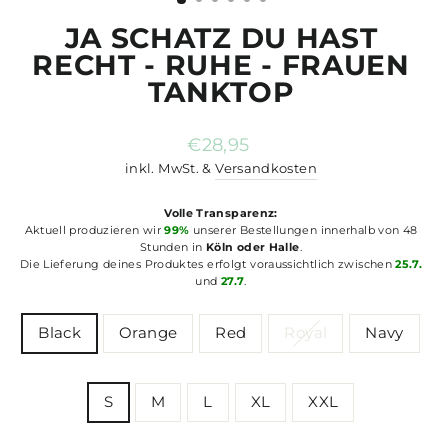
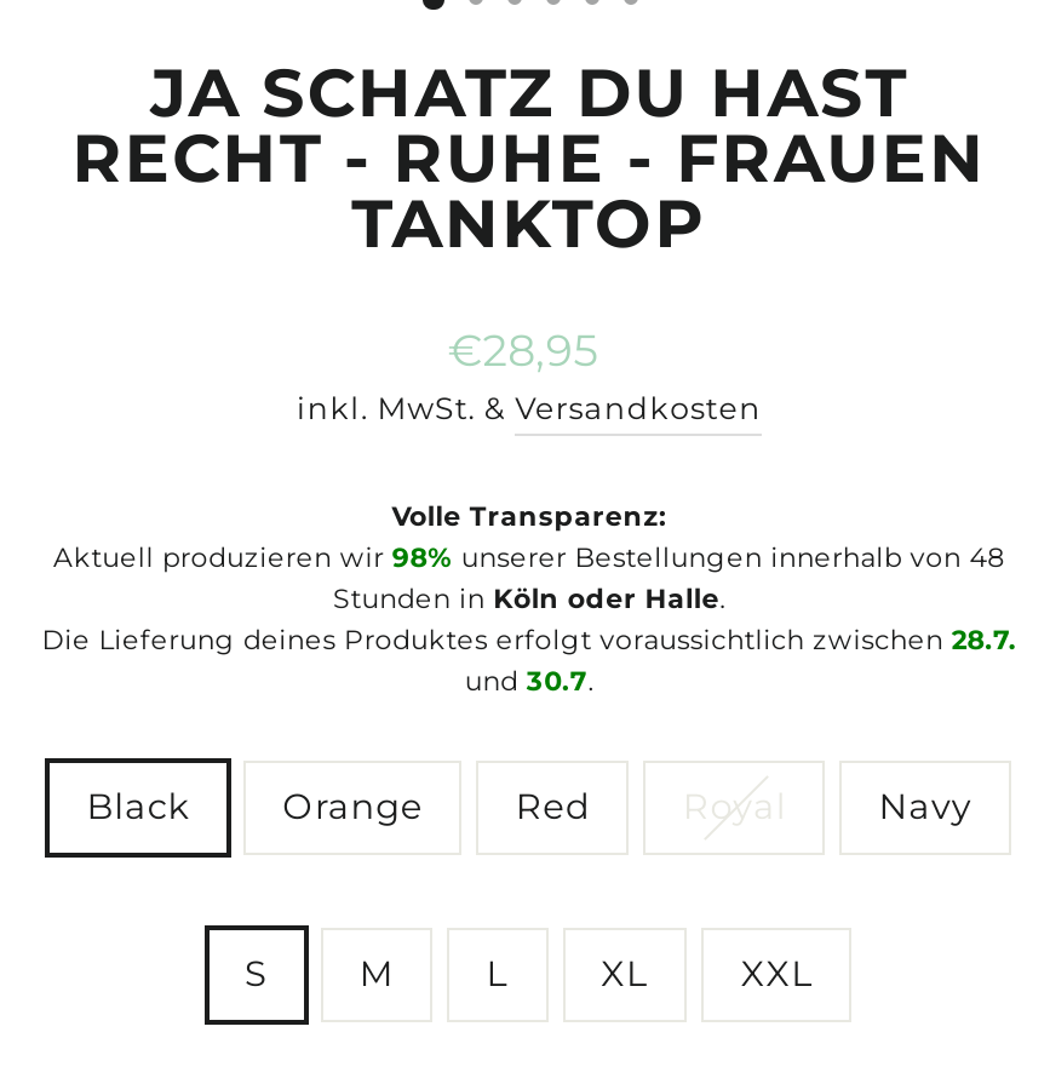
[24,223,417,237] Aktuell produzieren wir 99% unserer Bestellungen innerhalb von 48 -> [53,541,1005,575] Aktuell produzieren wir 98% unserer Bestellungen innerhalb von 48
[20,257,422,271] Die Lieferung deines Produktes erfolgt voraussichtlich zwischen 25.7. -> [42,623,1017,657] Die Lieferung deines Produktes erfolgt voraussichtlich zwischen 28.7.
[195,274,247,288] und 27.7. -> [465,664,594,698] und 30.7.

